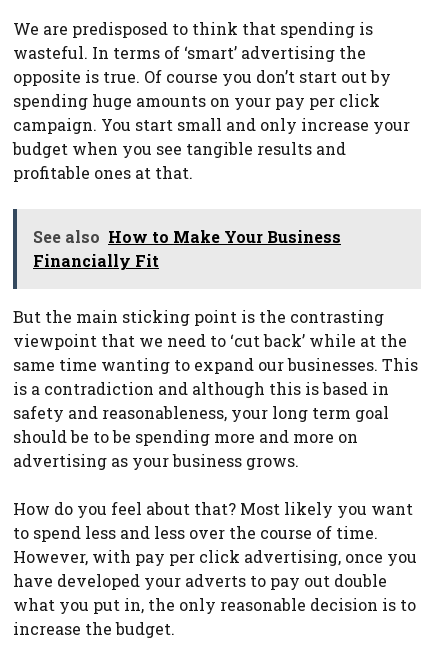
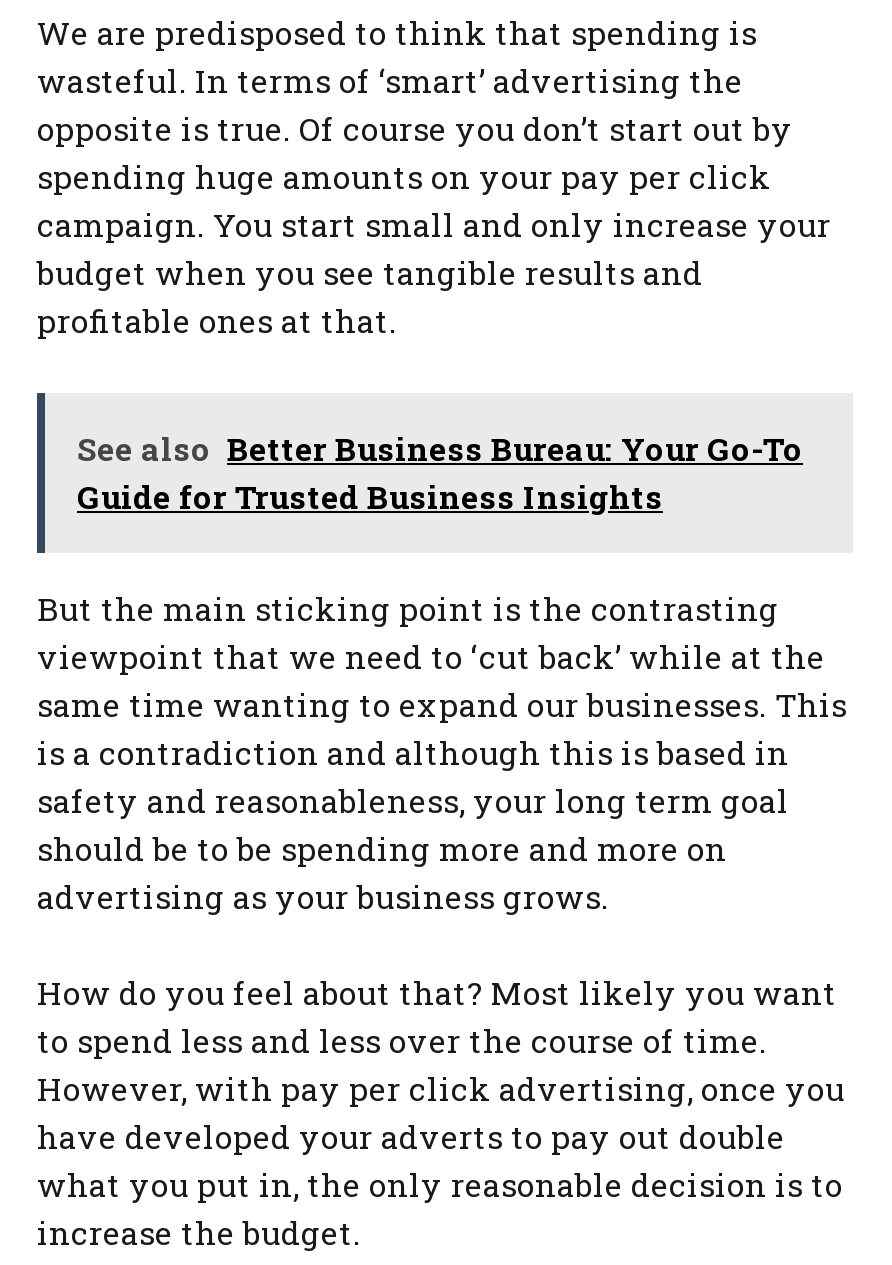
[33,226,341,271] See also How to Make Your Business | Financially Fit -> [77,427,803,517] See also Better Business Bureau: Your Go-To | Guide for Trusted Business Insights

